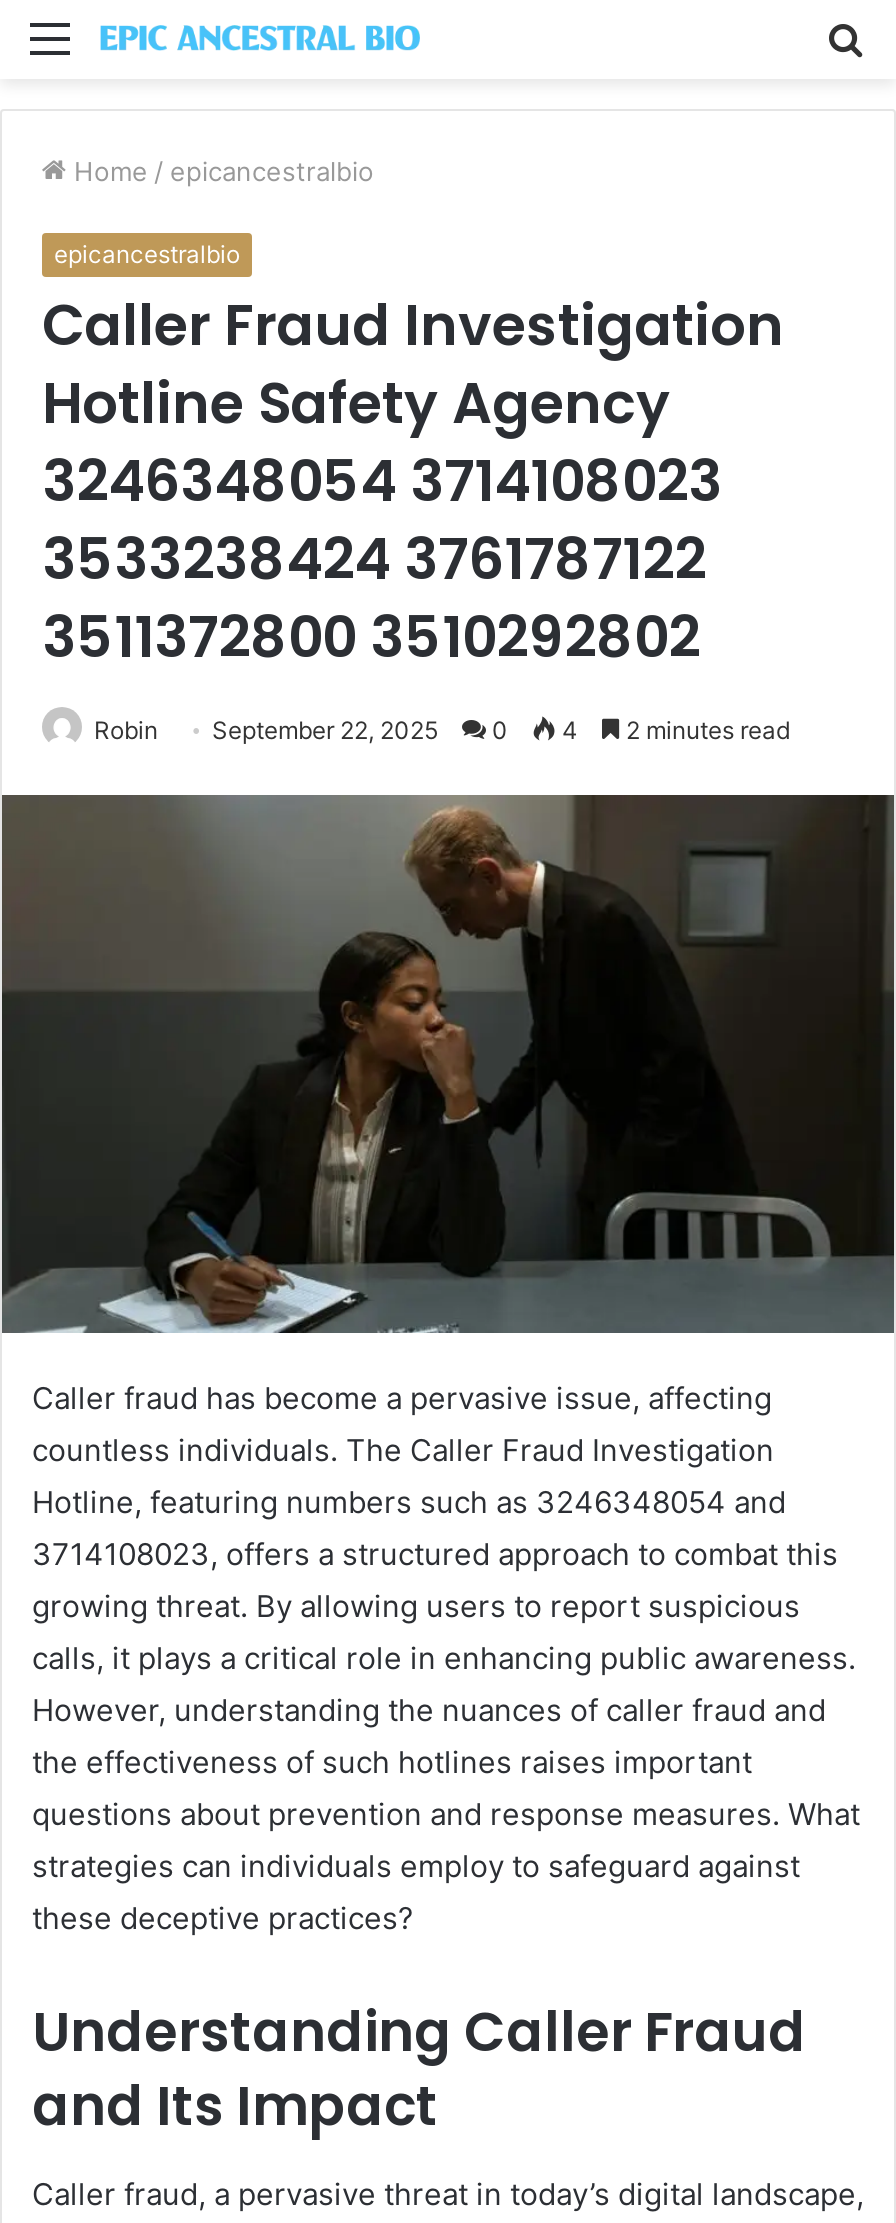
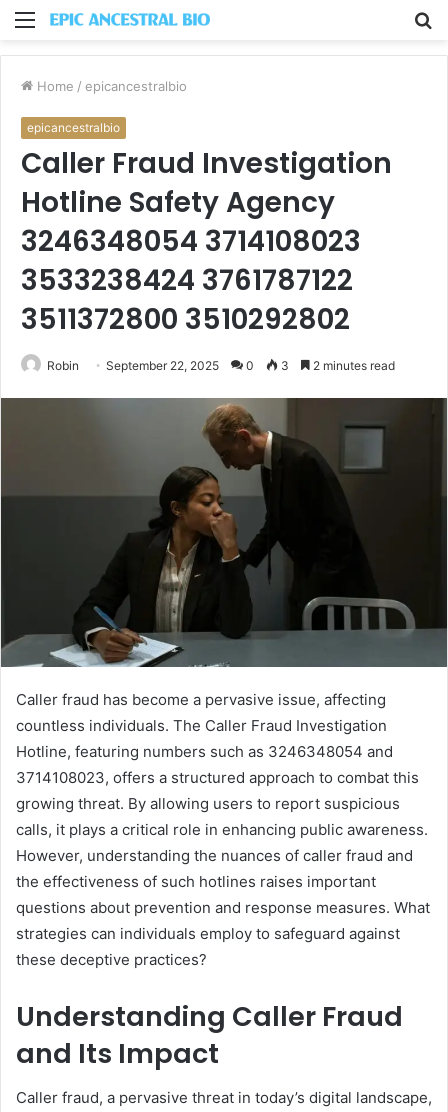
[94,715,790,745] Robin September 22, 2025 0 4 2 minutes read -> [47,358,395,373] Robin September 22, 2025 0 3 2 minutes read

